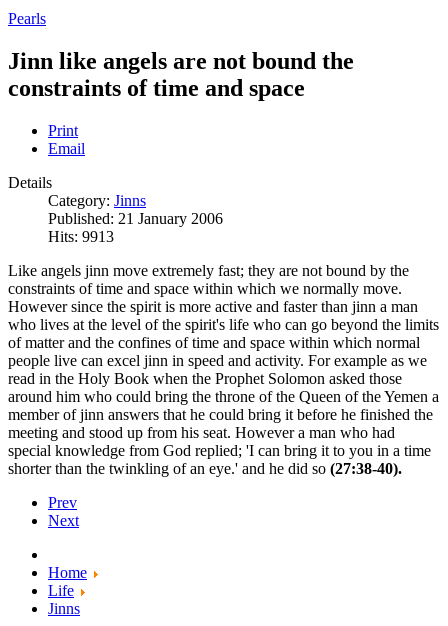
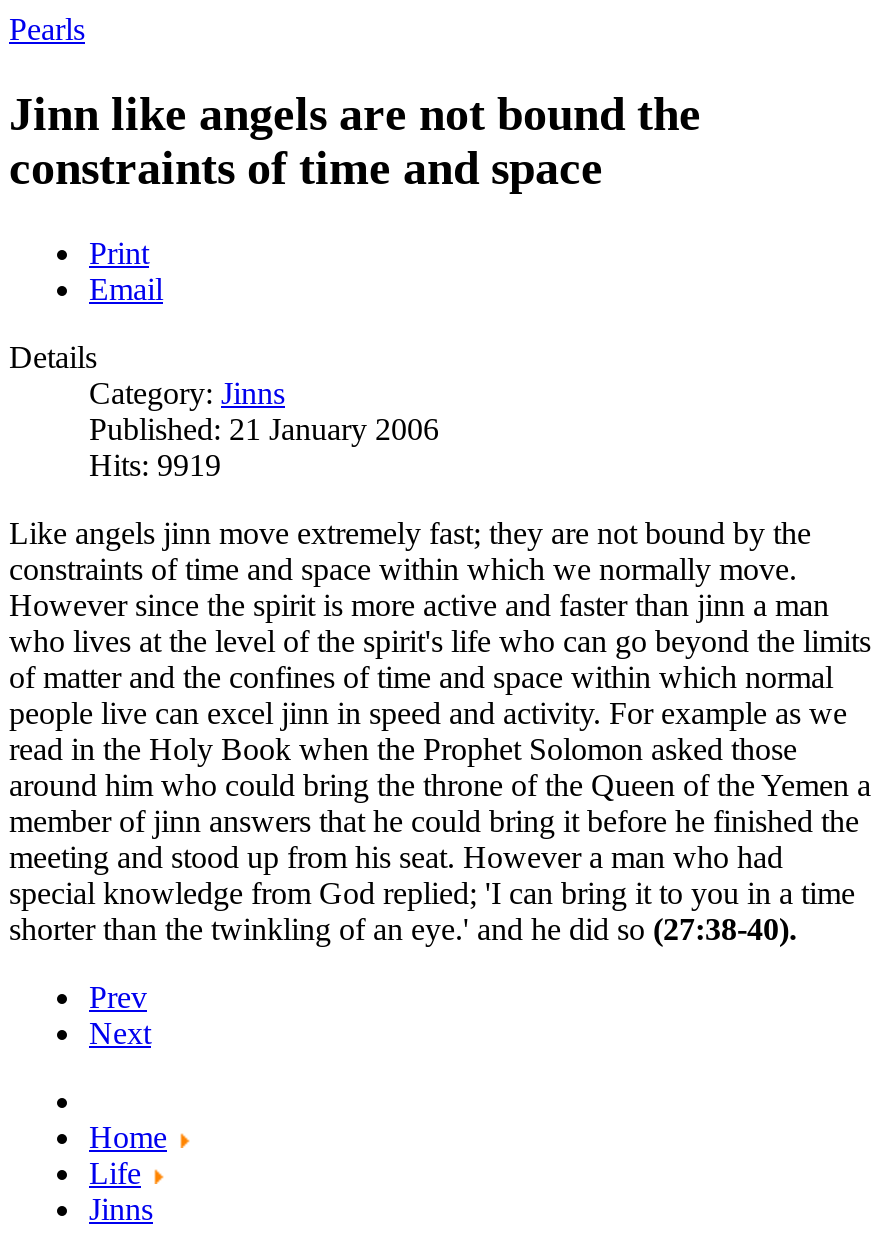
[48,228,114,245] Hits: 9913 -> [89,448,221,482] Hits: 9919

